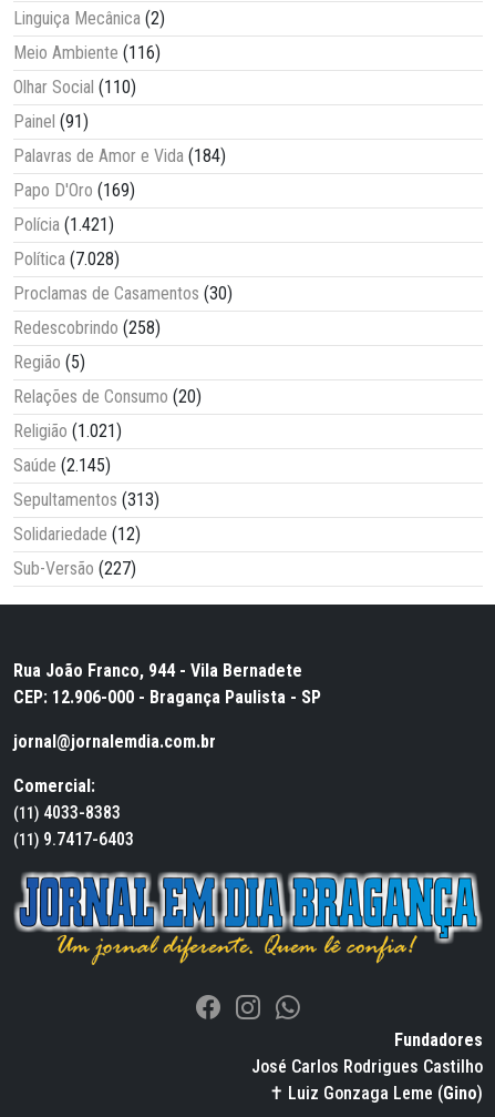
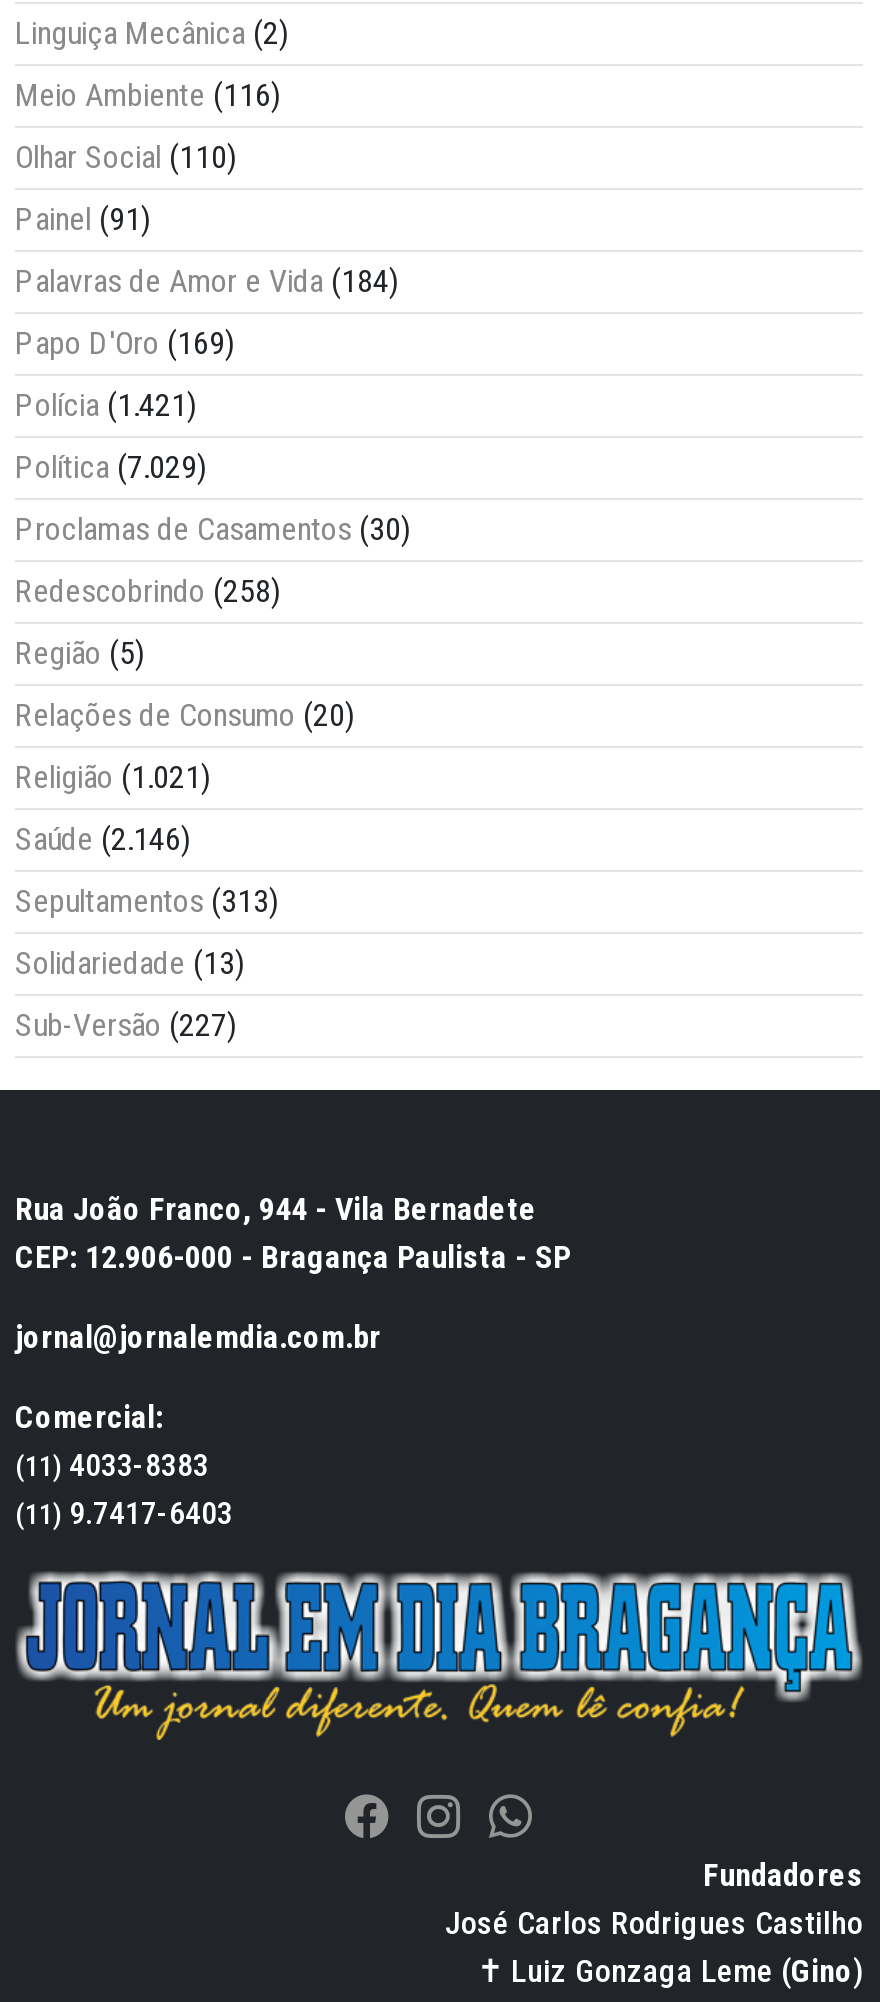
[13,249,120,270] Política (7.028) -> [15,449,207,487] Política (7.029)
[13,455,111,476] Saúde (2.145) -> [15,821,191,859] Saúde (2.146)
[13,524,141,545] Solidariedade (12) -> [15,945,245,983] Solidariedade (13)

